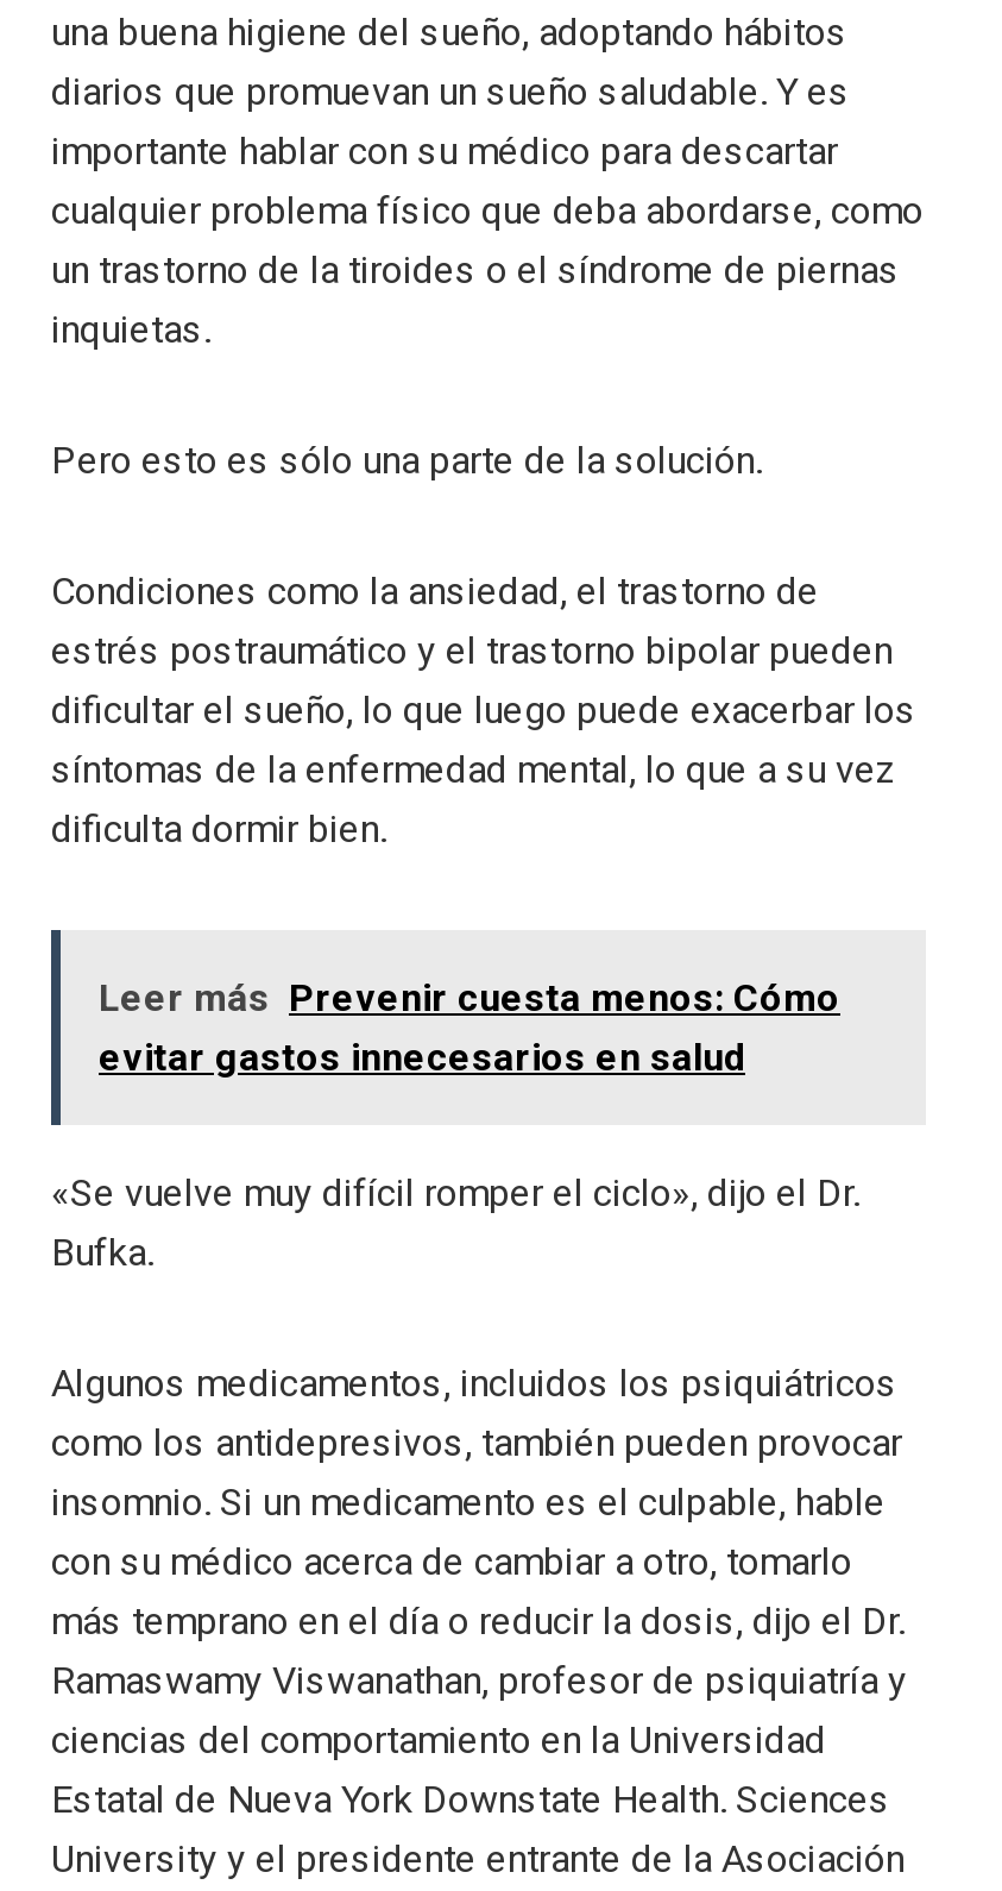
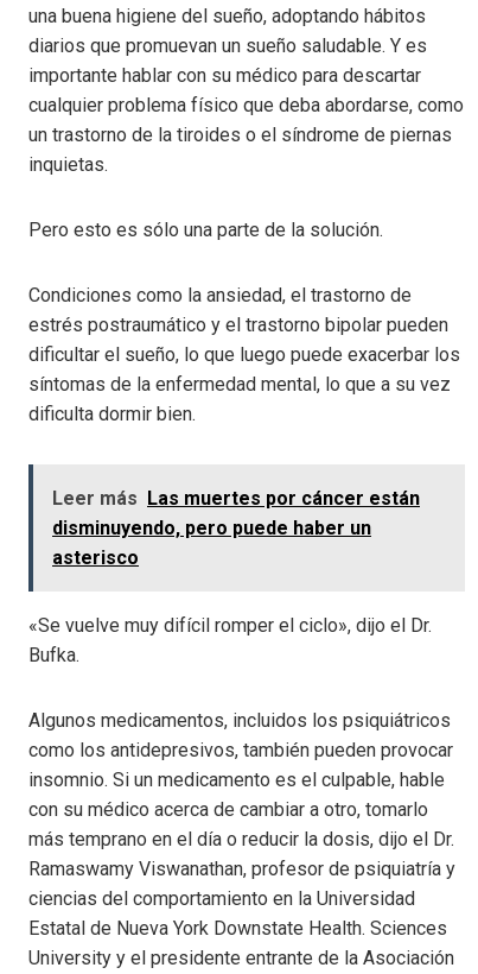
[99,975,840,1080] Leer más Prevenir cuesta menos: Cómo | evitar gastos innecesarios en salud -> [52,487,420,569] Leer más Las muertes por cáncer están | disminuyendo, pero puede haber un | asterisco

